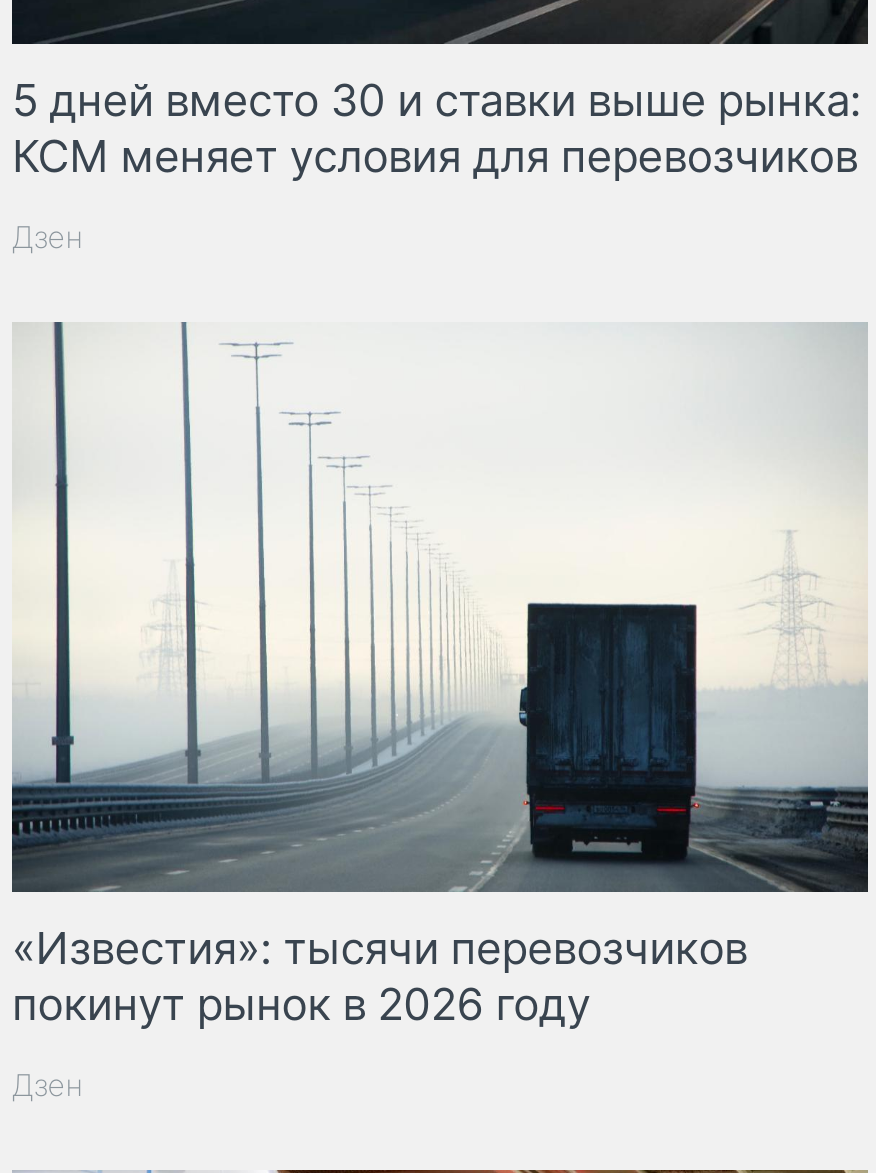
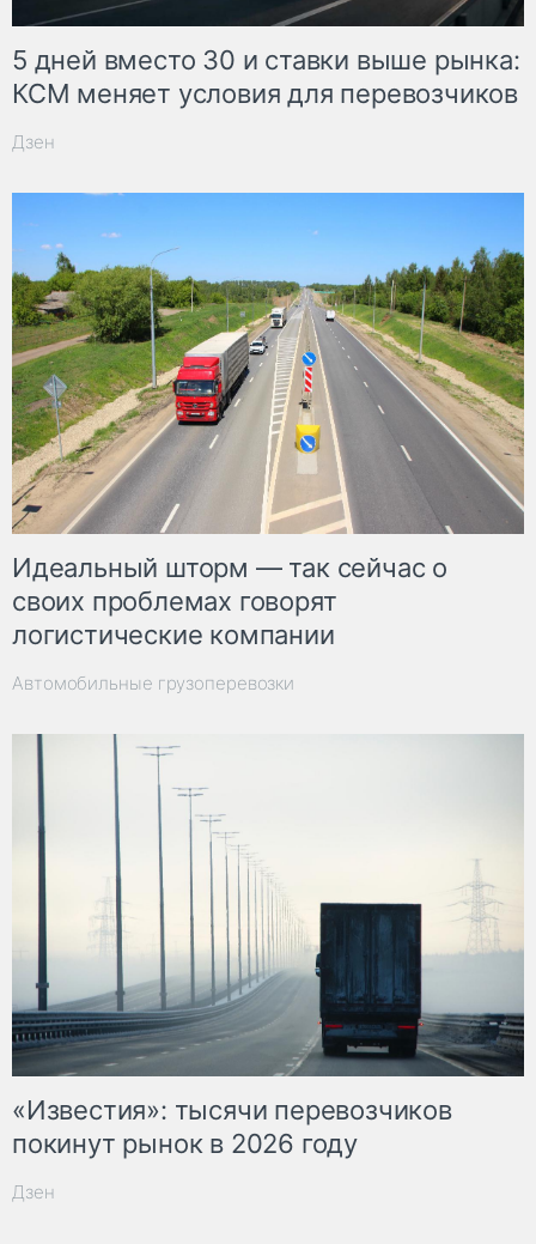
none -> [11,192,525,695] [image] | Идеальный шторм — так сейчас о | своих проблемах говорят | логистические компании | Автомобильные грузоперевозки

